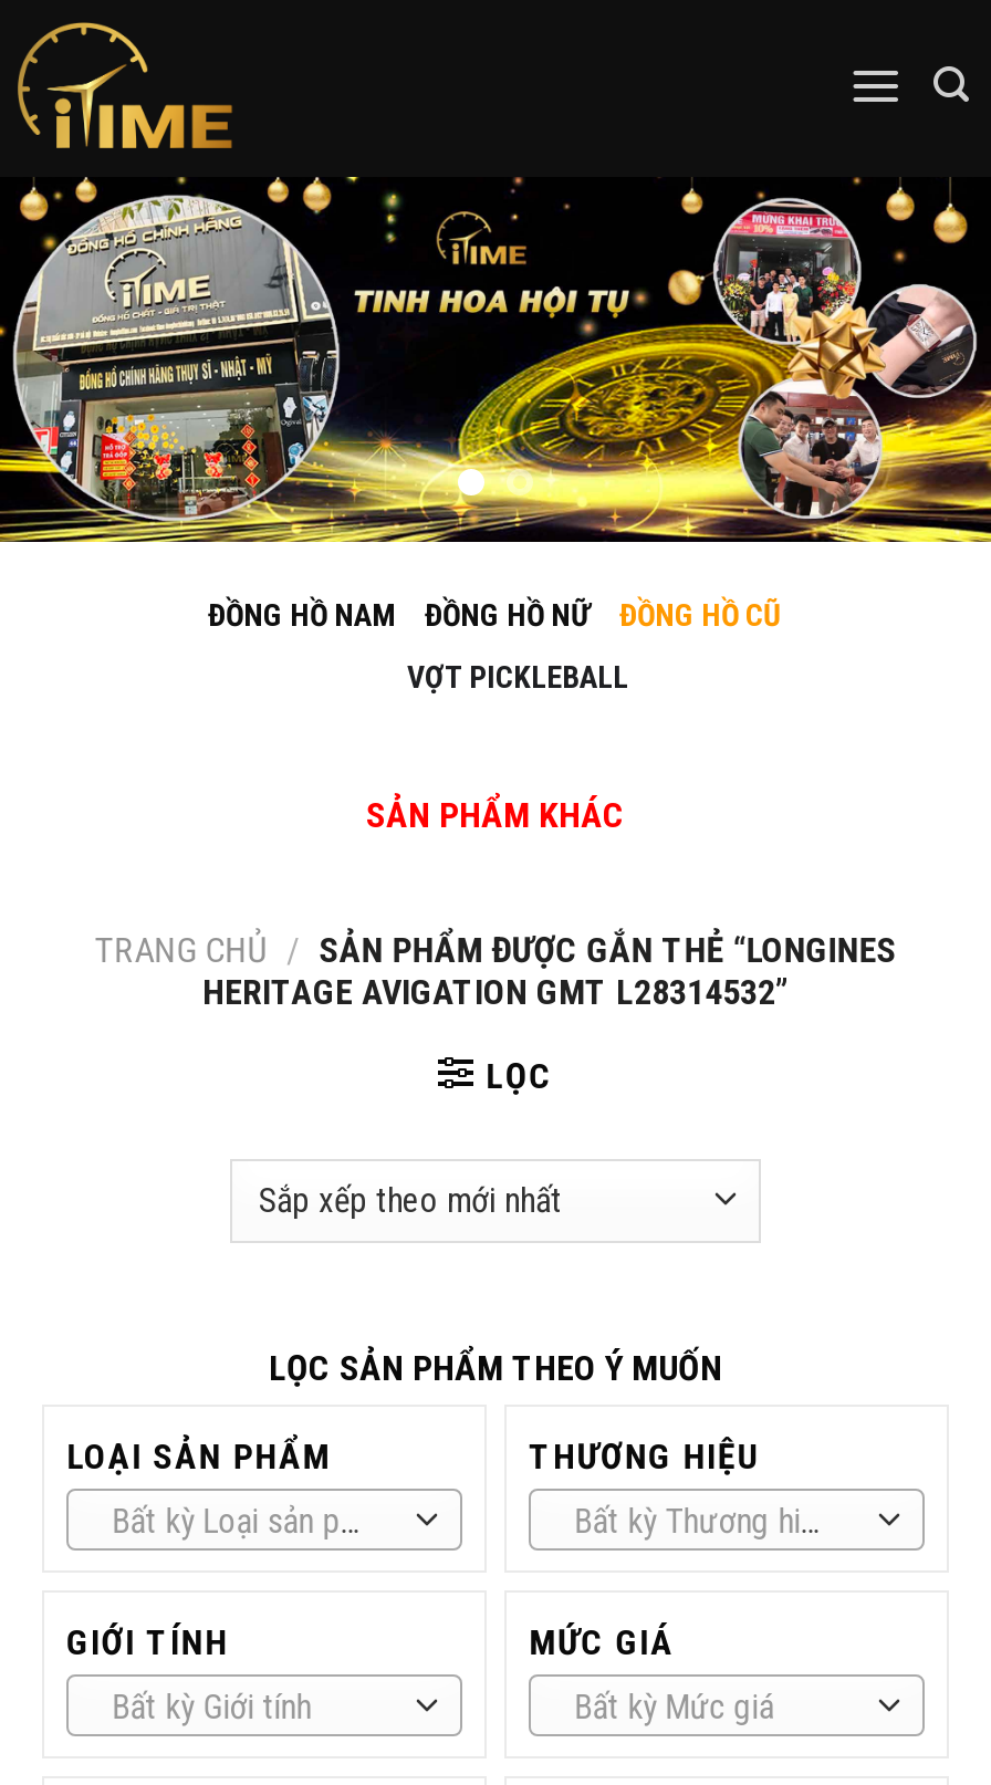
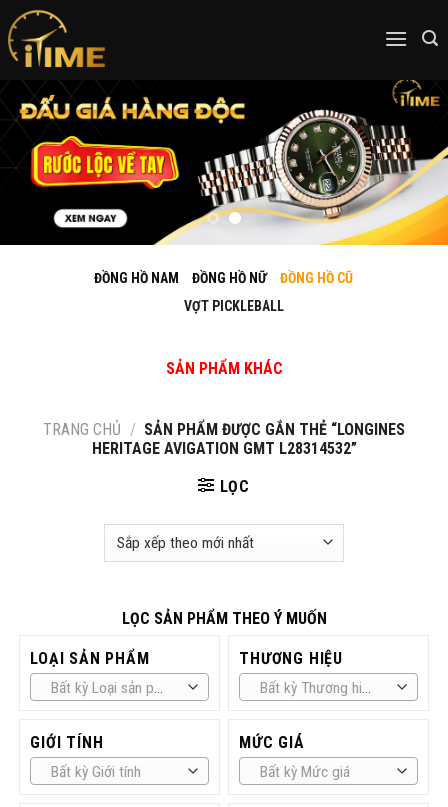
[7,175,984,544] [image] -> [3,79,445,246] [image]

